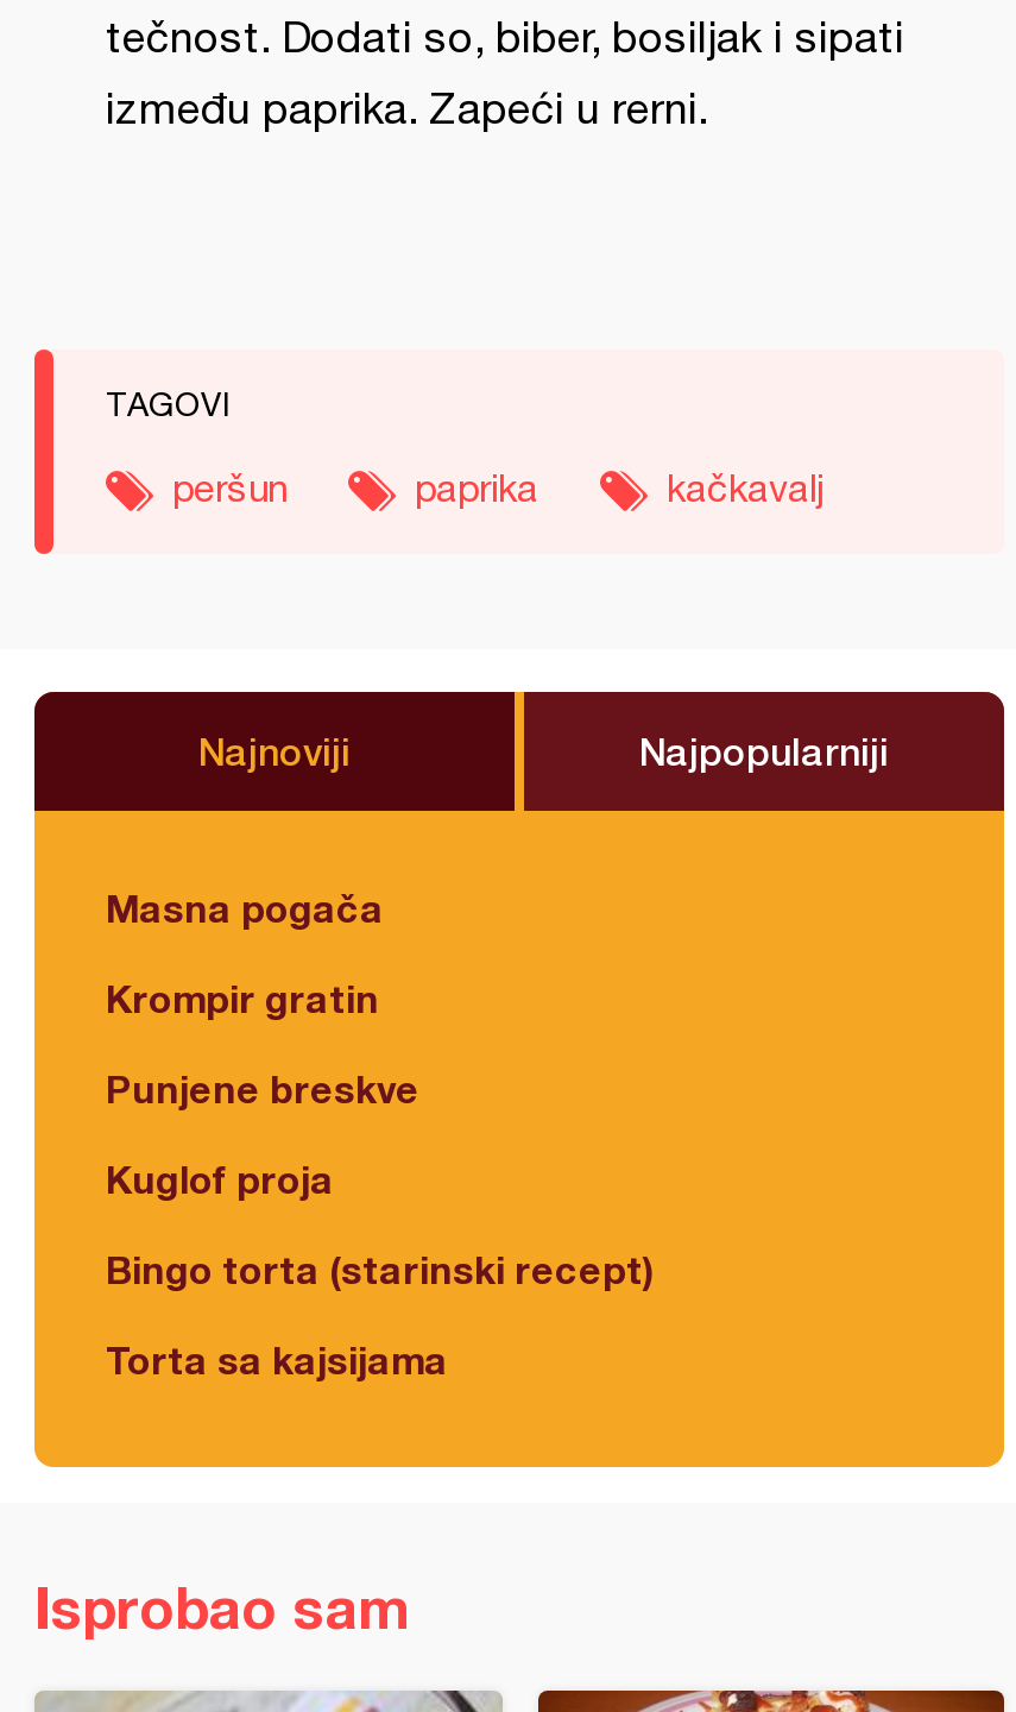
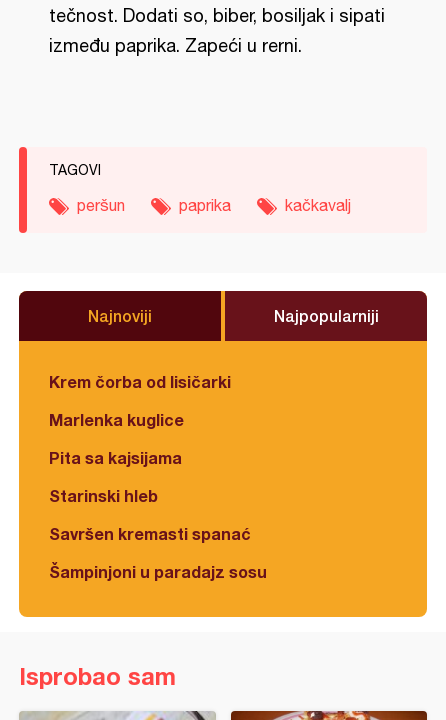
[106,885,384,930] Masna pogača -> [49,372,231,391] Krem čorba od lisičarki
[106,975,379,1020] Krompir gratin -> [49,410,184,429] Marlenka kuglice
[106,1065,419,1110] Punjene breskve -> [49,448,182,467] Pita sa kajsijama
[106,1156,334,1201] Kuglof proja -> [49,486,158,505] Starinski hleb
[106,1246,655,1291] Bingo torta (starinski recept) -> [49,524,251,543] Savršen kremasti spanać
[106,1336,448,1381] Torta sa kajsijama -> [49,562,267,581] Šampinjoni u paradajz sosu

